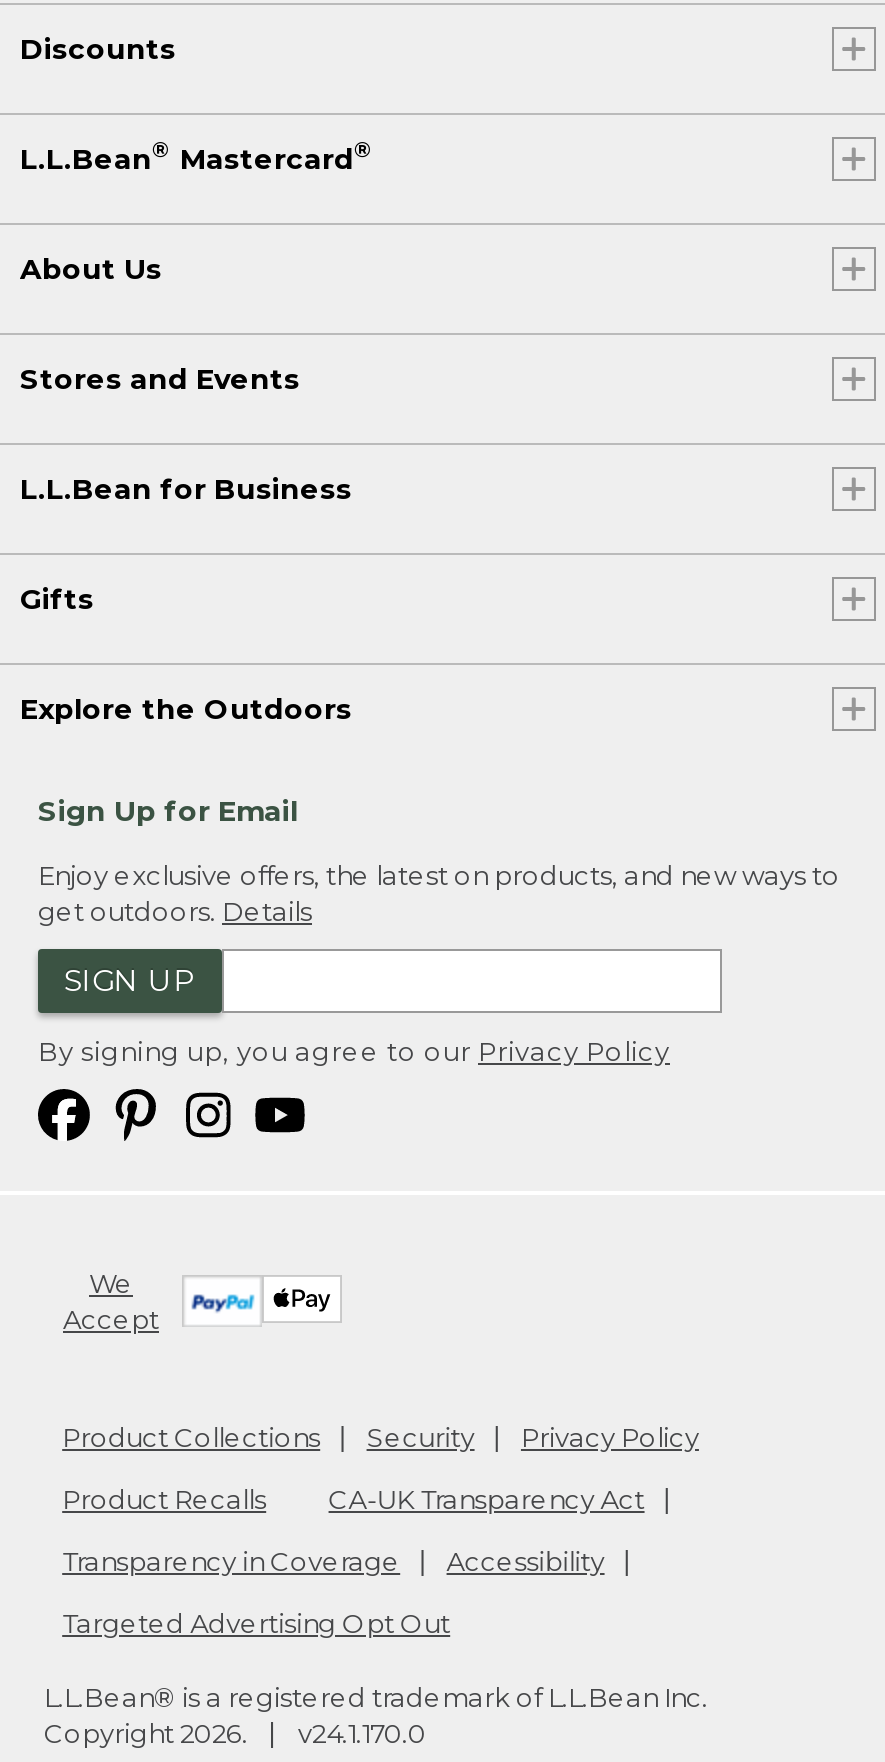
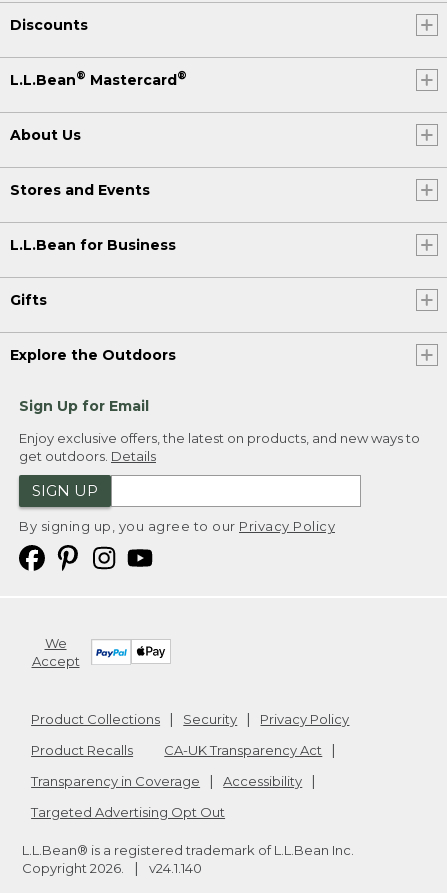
[44,1718,426,1750] Copyright 2026. v24.1.170.0 -> [22,859,202,875] Copyright 2026. v24.1.140

